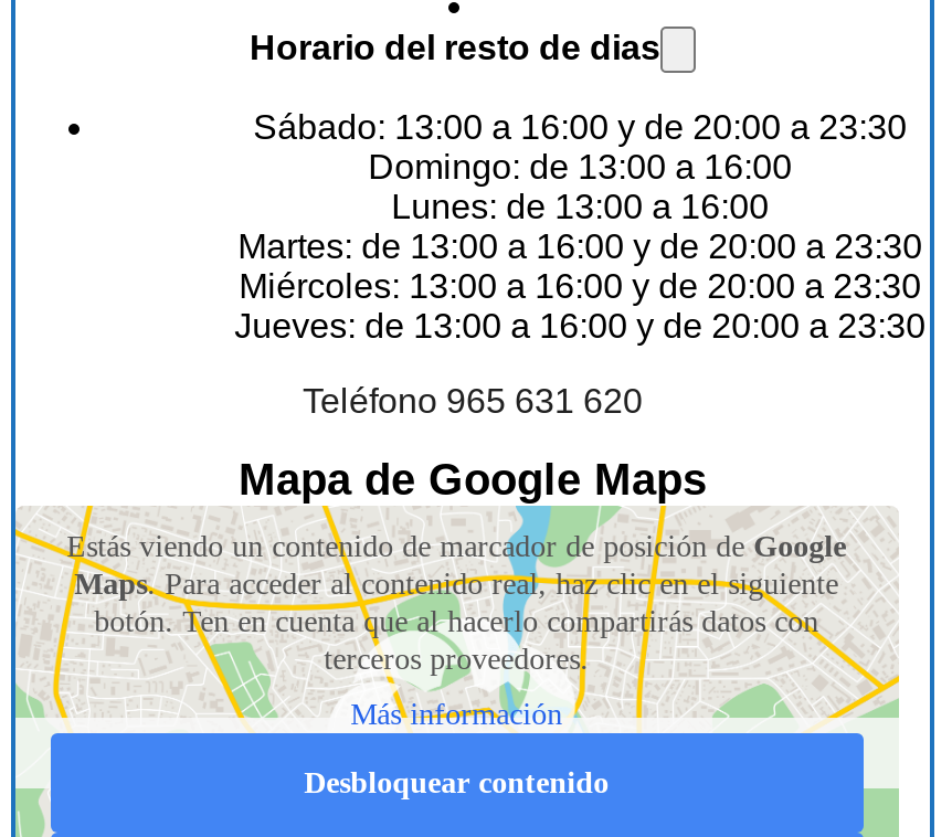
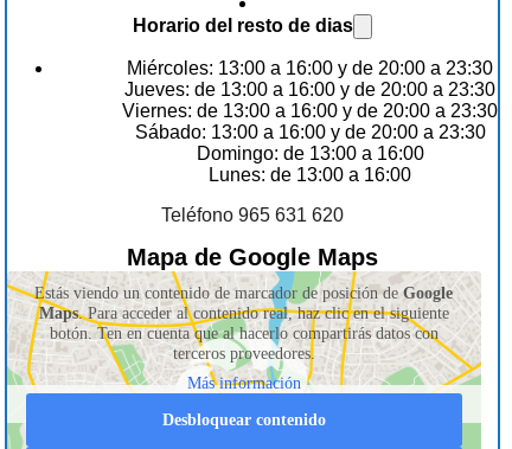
none -> [122,100,498,120] Viernes: de 13:00 a 16:00 y de 20:00 a 23:30
moved [253,107,907,224] -> [135,122,485,184]: Sábado: 13:00 a 16:00 y de 20:00 a 23:30 | Domingo: de 13:00 a 16:00 | Lunes: de 13:00 a 16:00
[238,227,922,264] Martes: de 13:00 a 16:00 y de 20:00 a 23:30 -> none
moved [234,266,926,344] -> [125,58,496,99]: Miércoles: 13:00 a 16:00 y de 20:00 a 23:30 | Jueves: de 13:00 a 16:00 y de 20:00 a 23:30

